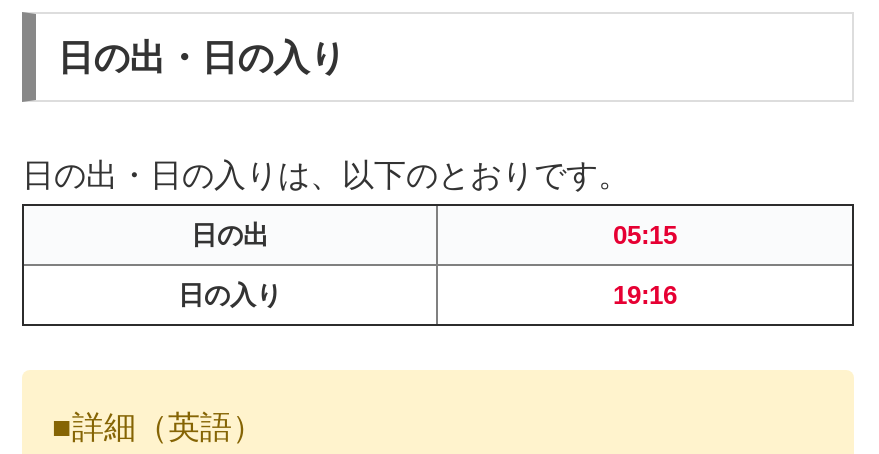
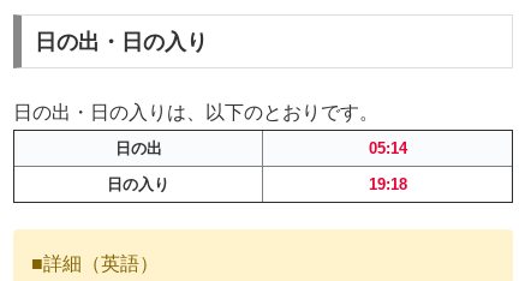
[613,220,677,250] 05:15 -> [368,139,407,157] 05:14
[613,280,677,310] 19:16 -> [368,175,407,193] 19:18

